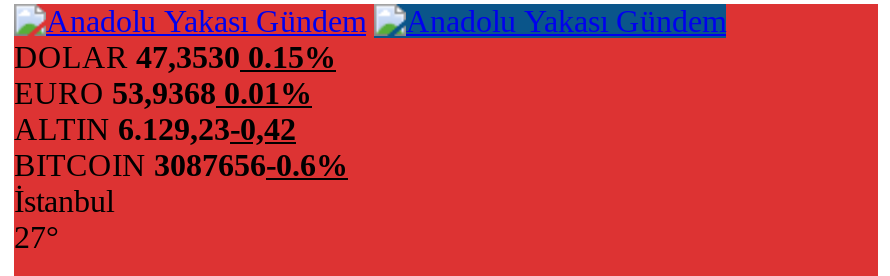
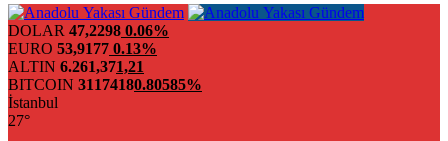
[14,40,336,74] DOLAR 47,3530 0.15% -> [8,22,169,39] DOLAR 47,2298 0.06%
[14,76,312,110] EURO 53,9368 0.01% -> [8,40,157,57] EURO 53,9177 0.13%
[14,112,296,146] ALTIN 6.129,23-0,42 -> [8,58,144,75] ALTIN 6.261,371,21
[14,148,348,182] BITCOIN 3087656-0.6% -> [8,76,202,93] BITCOIN 31174180.80585%

